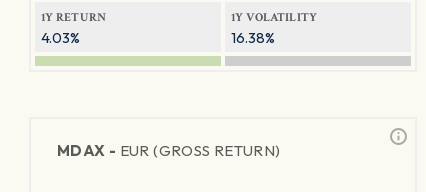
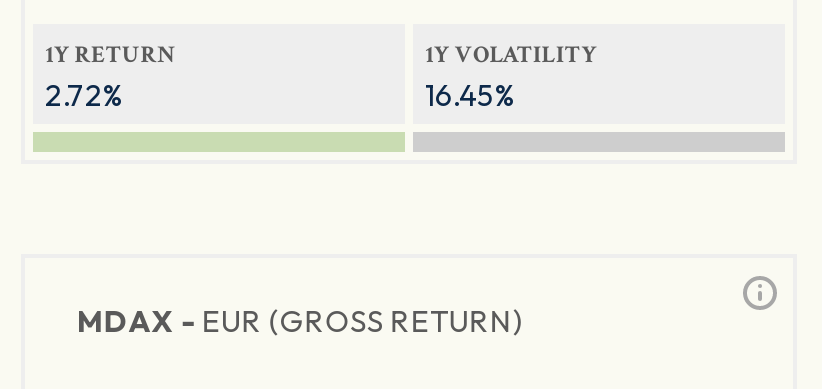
[41,28,80,47] 4.03% -> [45,76,123,114] 2.72%
[231,28,275,47] 16.38% -> [425,76,515,114] 16.45%

